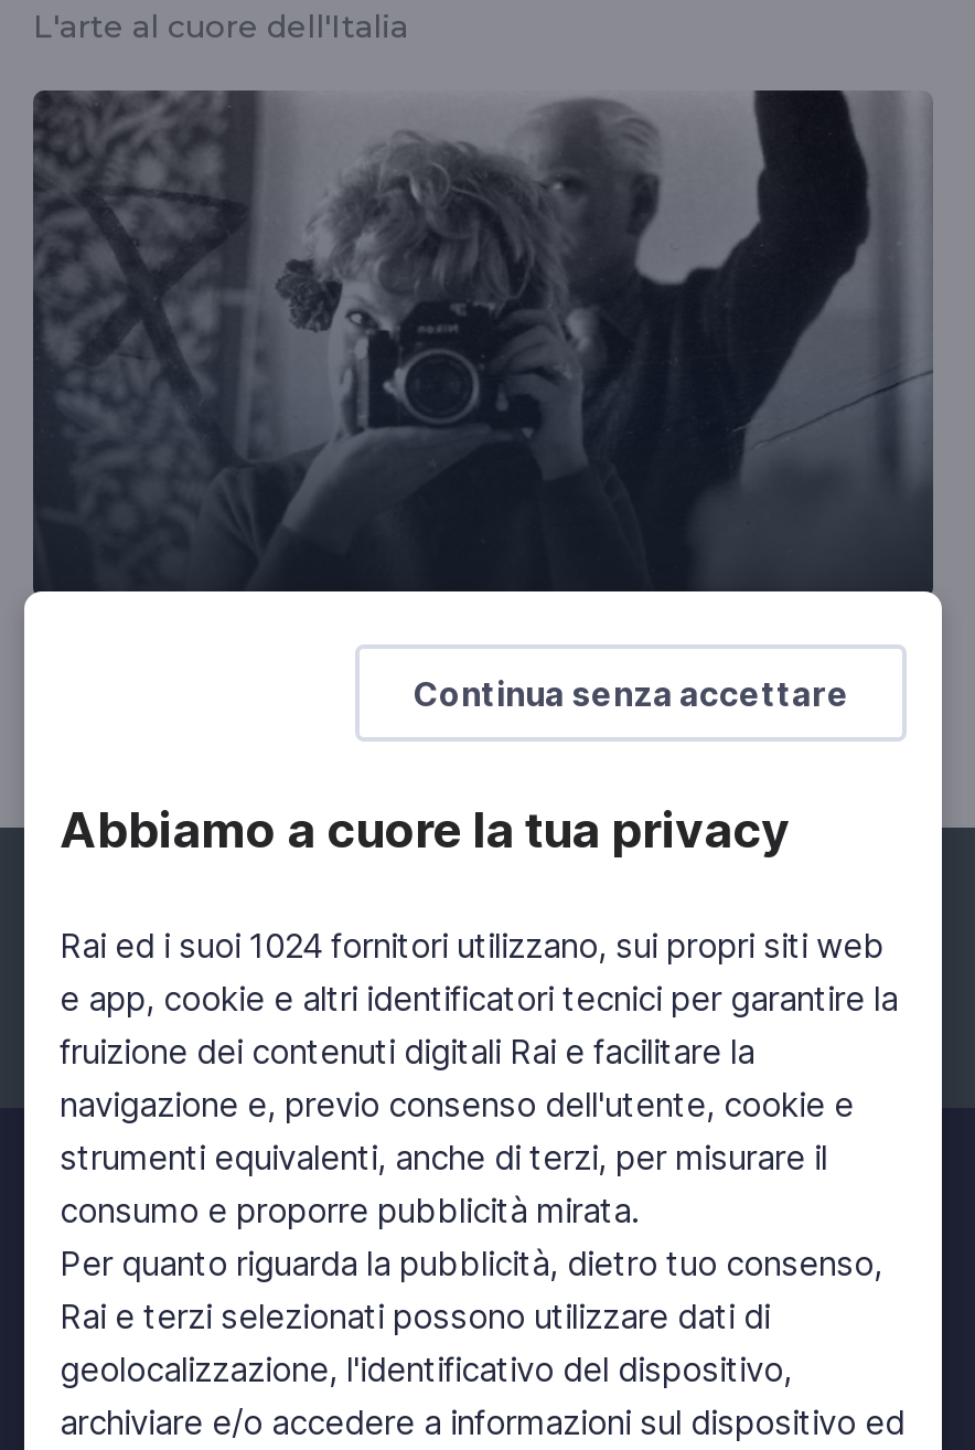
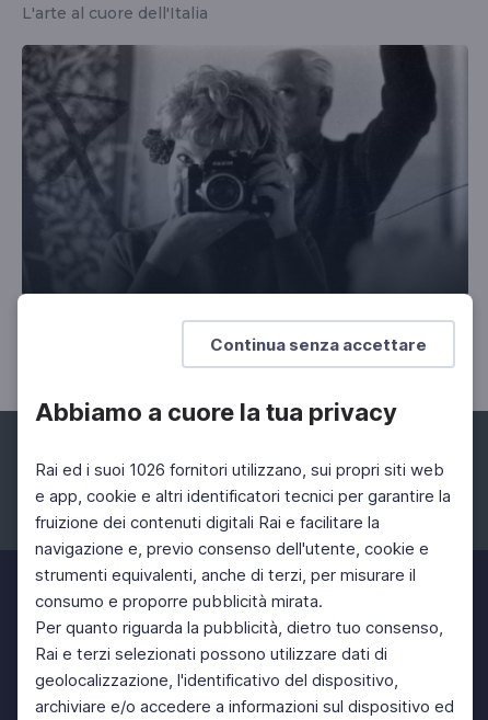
[60,925,885,967] Rai ed i suoi 1024 fornitori utilizzano, sui propri siti web -> [35,459,444,480] Rai ed i suoi 1026 fornitori utilizzano, sui propri siti web

